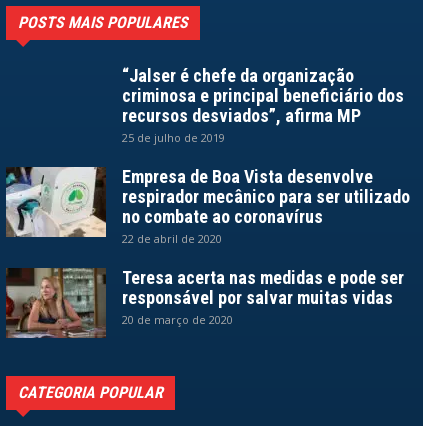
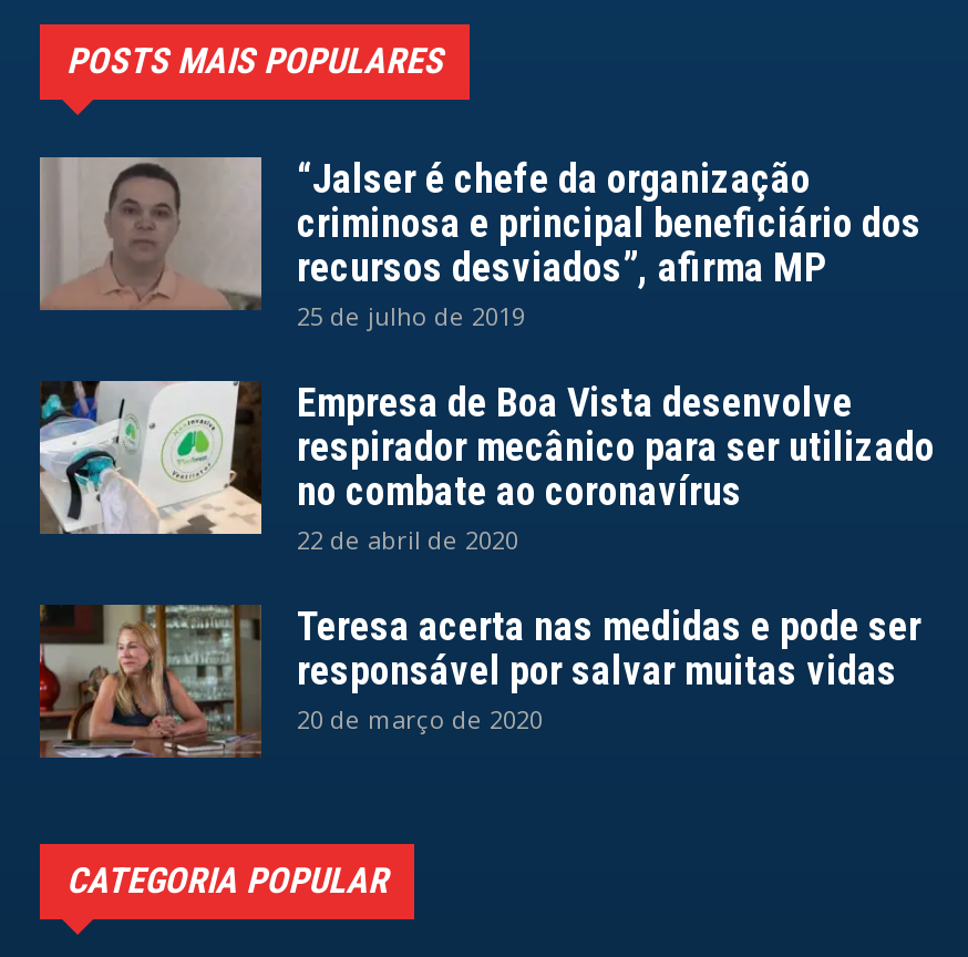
none -> [38,155,264,312] [image]

